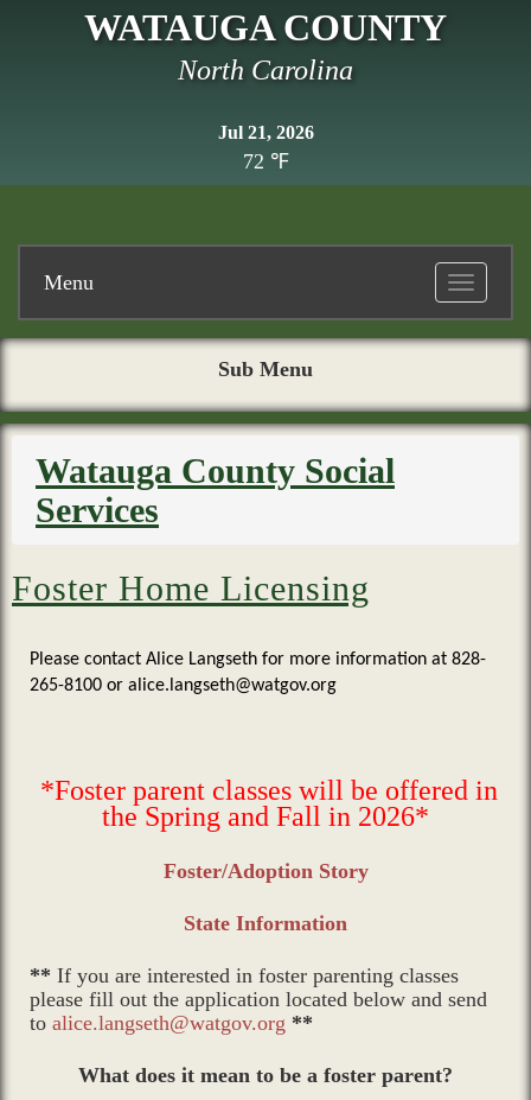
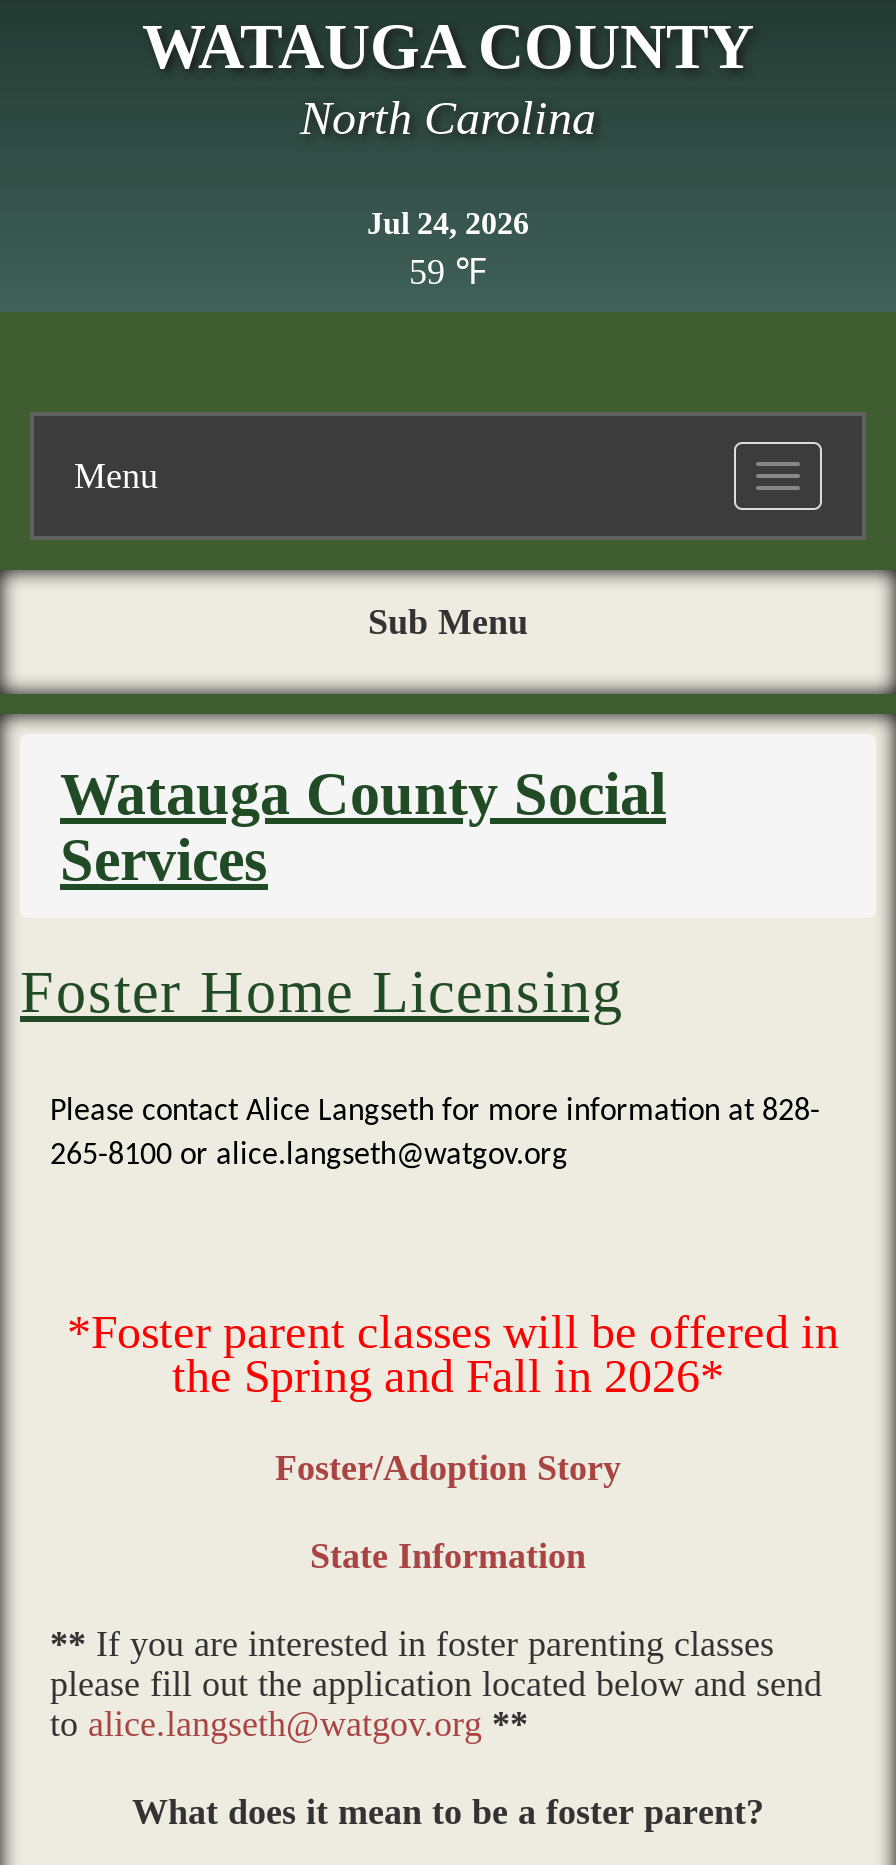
[217,122,314,142] Jul 21, 2026 -> [367,206,529,240] Jul 24, 2026
[242,150,289,173] 72 ℉ -> [409,252,487,292] 59 ℉

